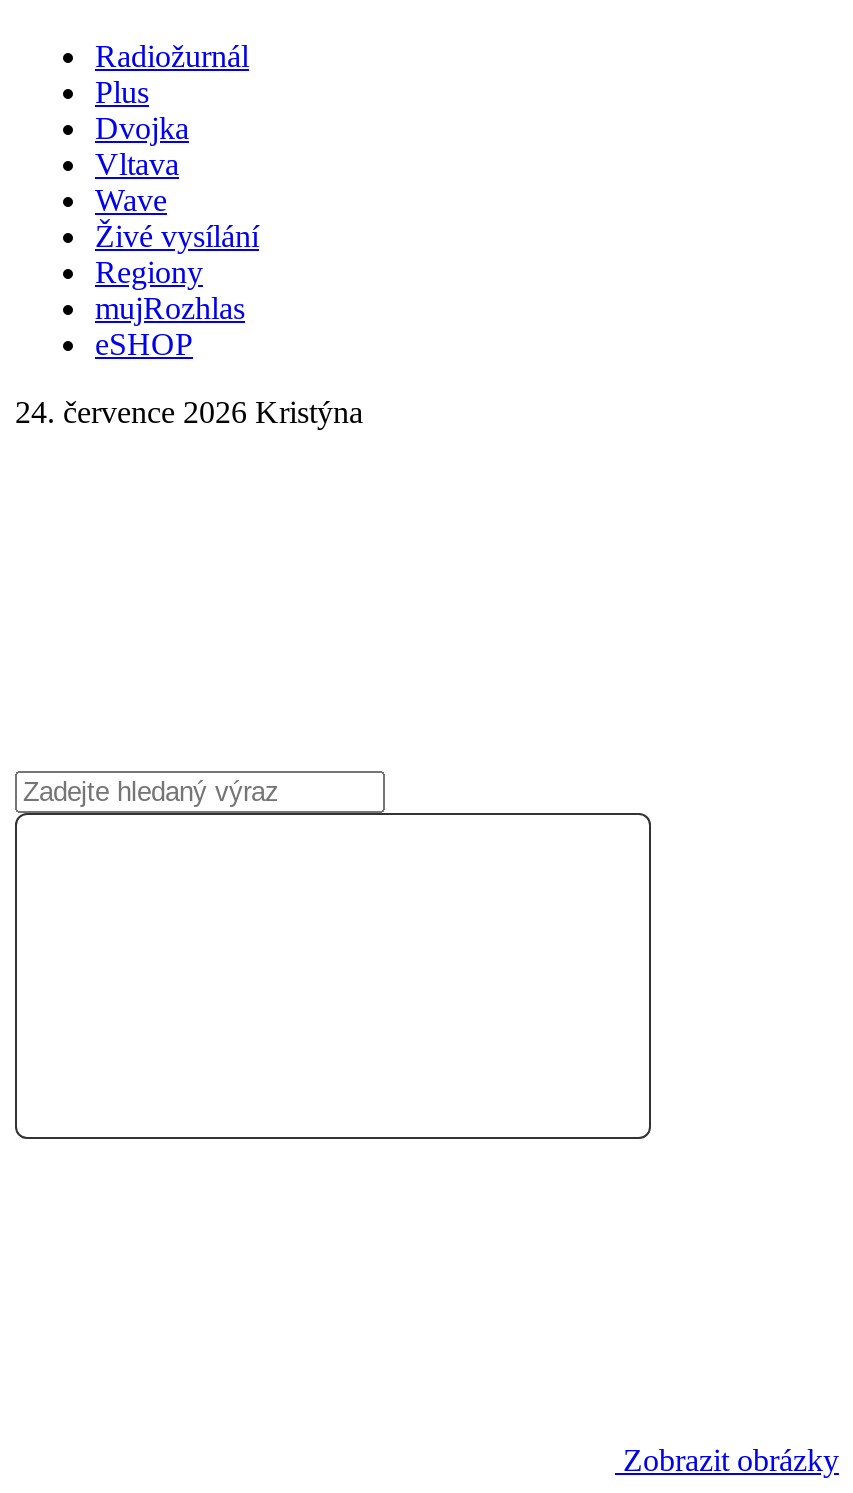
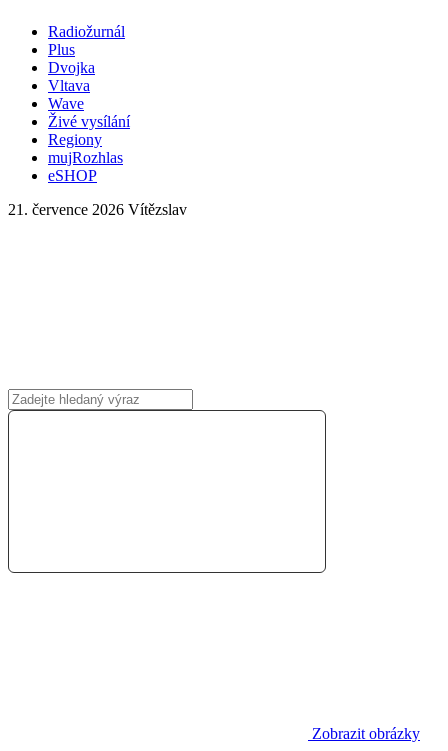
[15,395,363,429] 24. července 2026 Kristýna -> [8,201,187,218] 21. července 2026 Vítězslav

